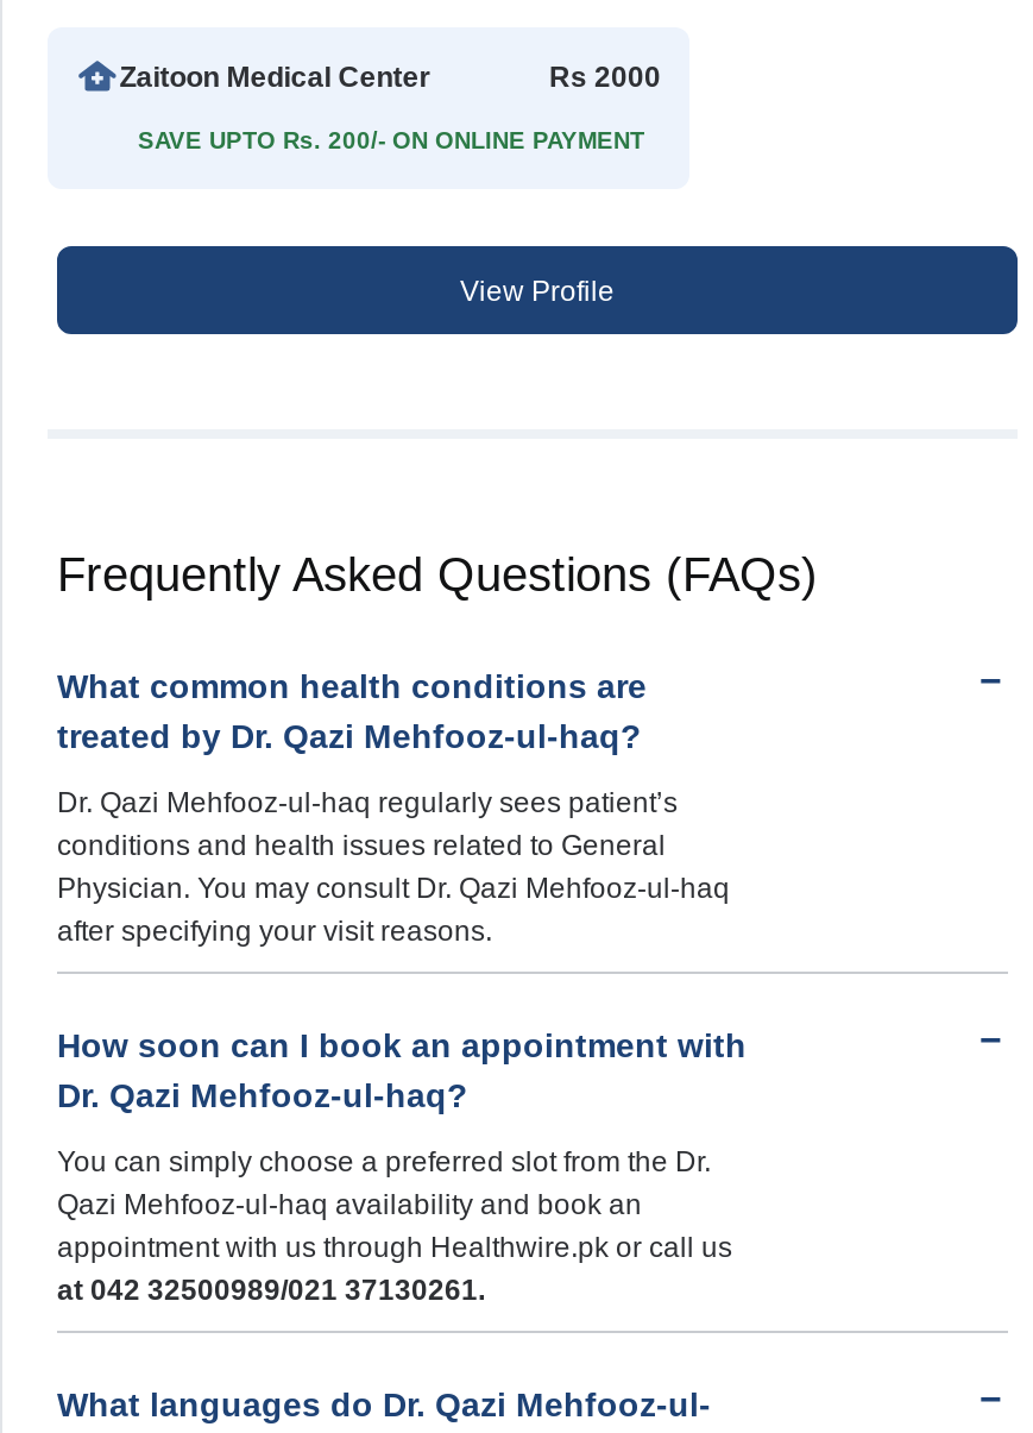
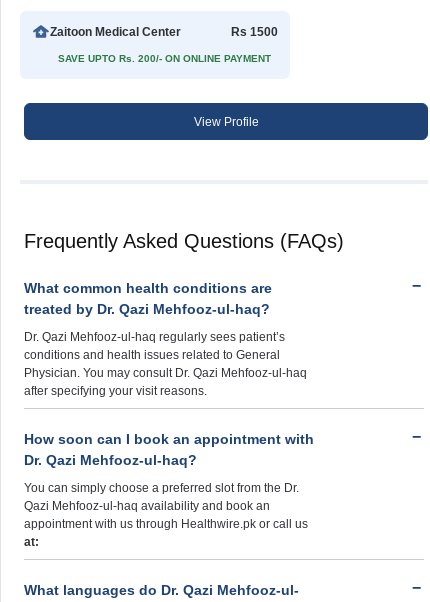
[549,60,661,94] Rs 2000 -> [231,25,278,39] Rs 1500
[57,1273,485,1307] at 042 32500989/021 37130261. -> [24,535,39,549] at:

